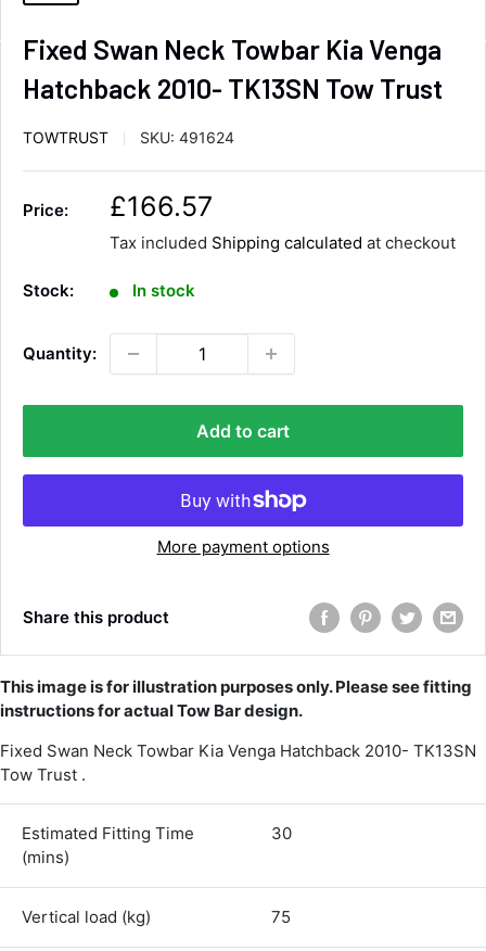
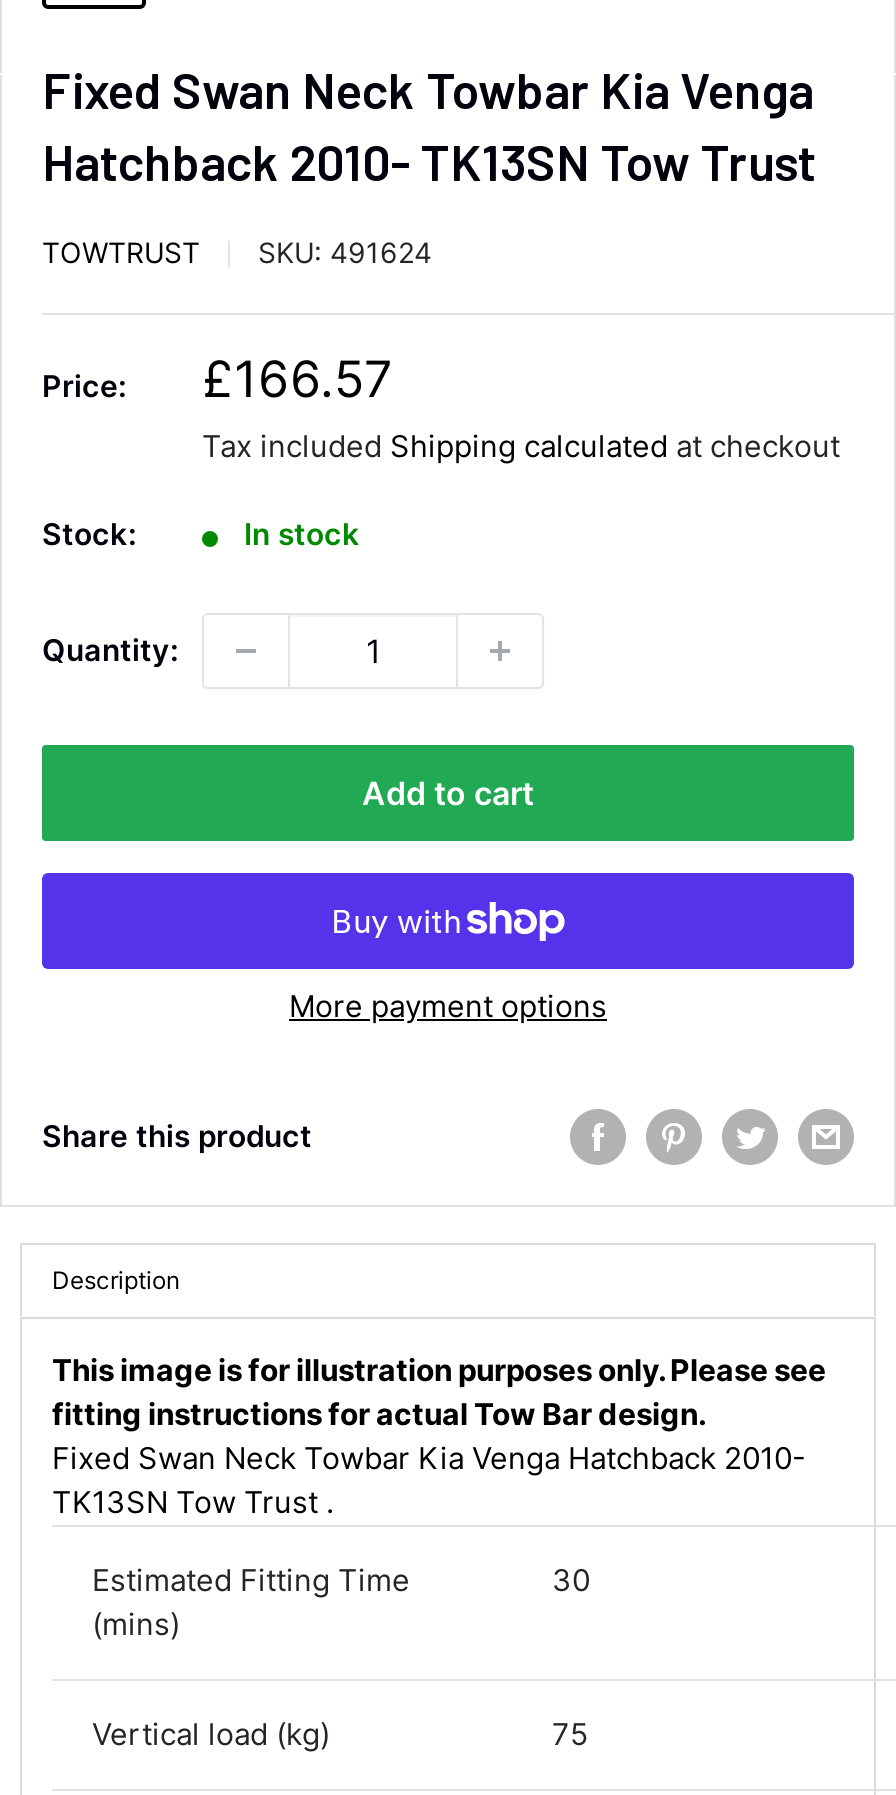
[0,676,472,721] This image is for illustration purposes only. Please see fitting | instructions for actual Tow Bar design. -> [52,1265,180,1295] Description
[0,740,476,785] Fixed Swan Neck Towbar Kia Venga Hatchback 2010- TK13SN | Tow Trust . -> [52,1351,826,1521] This image is for illustration purposes only. Please see | fitting instructions for actual Tow Bar design. | Fixed Swan Neck Towbar Kia Venga Hatchback 2010- | TK13SN Tow Trust .

